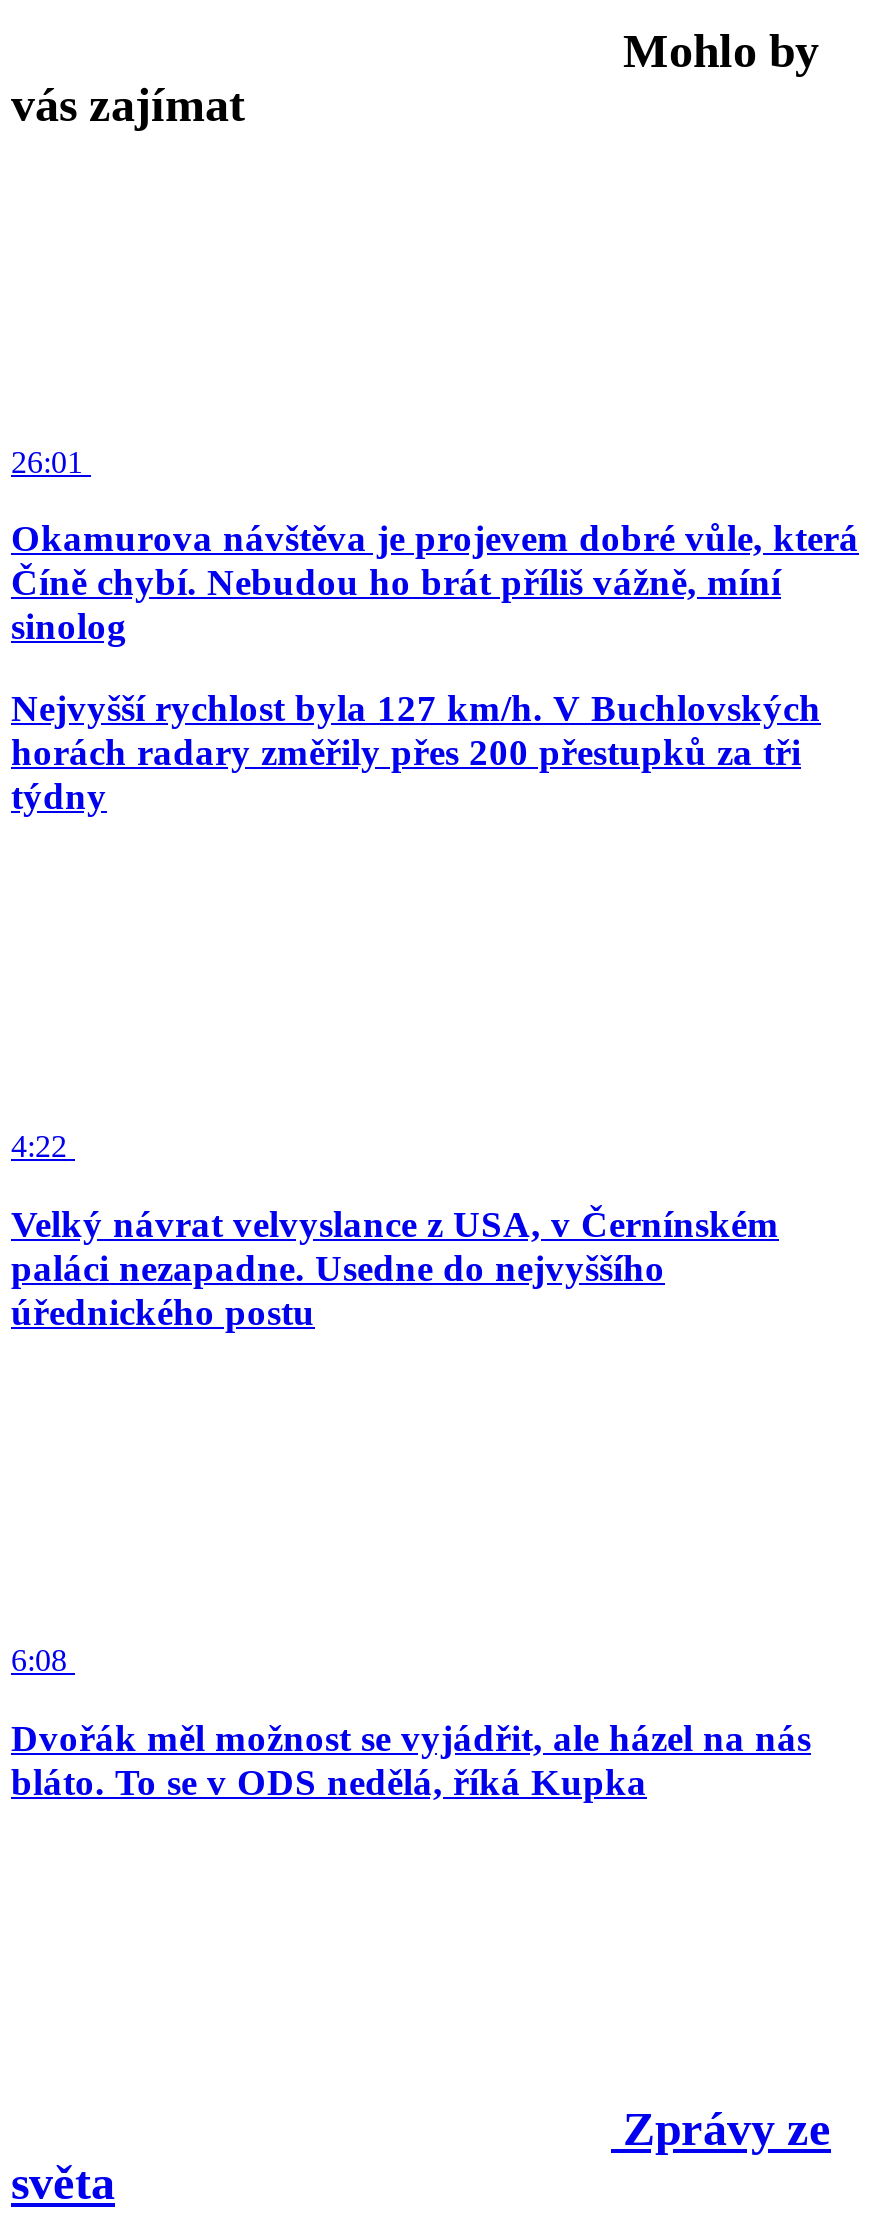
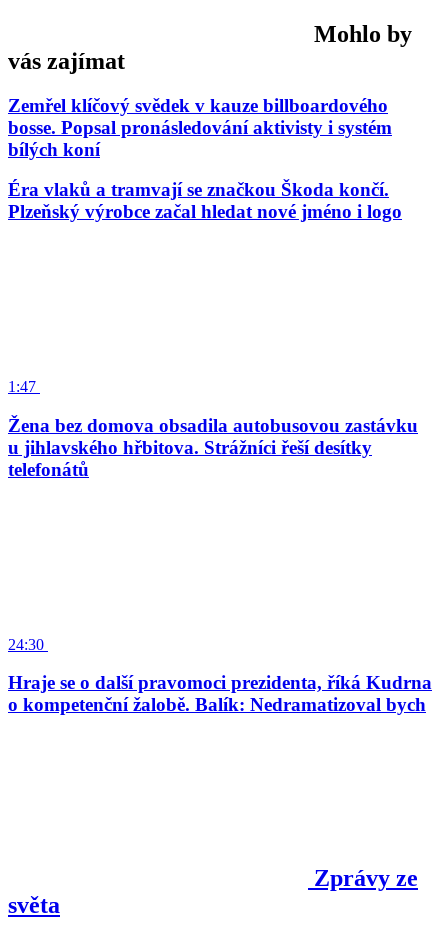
[11,445,859,817] 26:01 | Okamurova návštěva je projevem dobré vůle, která | Číně chybí. Nebudou ho brát příliš vážně, míní | sinolog | Nejvyšší rychlost byla 127 km/h. V Buchlovských | horách radary změřily přes 200 přestupků za tři | týdny -> [8,95,402,222] Zemřel klíčový svědek v kauze billboardového | bosse. Popsal pronásledování aktivisty i systém | bílých koní | Éra vlaků a tramvají se značkou Škoda končí. | Plzeňský výrobce začal hledat nové jméno i logo
[11,1129,779,1332] 4:22 | Velký návrat velvyslance z USA, v Černínském | paláci nezapadne. Usedne do nejvyššího | úřednického postu -> [8,378,418,480] 1:47 | Žena bez domova obsadila autobusovou zastávku | u jihlavského hřbitova. Strážníci řeší desítky | telefonátů
[11,1644,811,1803] 6:08 | Dvořák měl možnost se vyjádřit, ale házel na nás | bláto. To se v ODS nedělá, říká Kupka -> [8,636,432,715] 24:30 | Hraje se o další pravomoci prezidenta, říká Kudrna | o kompetenční žalobě. Balík: Nedramatizoval bych

